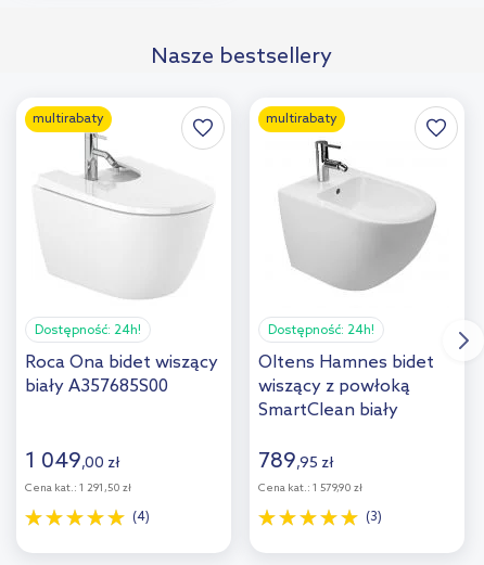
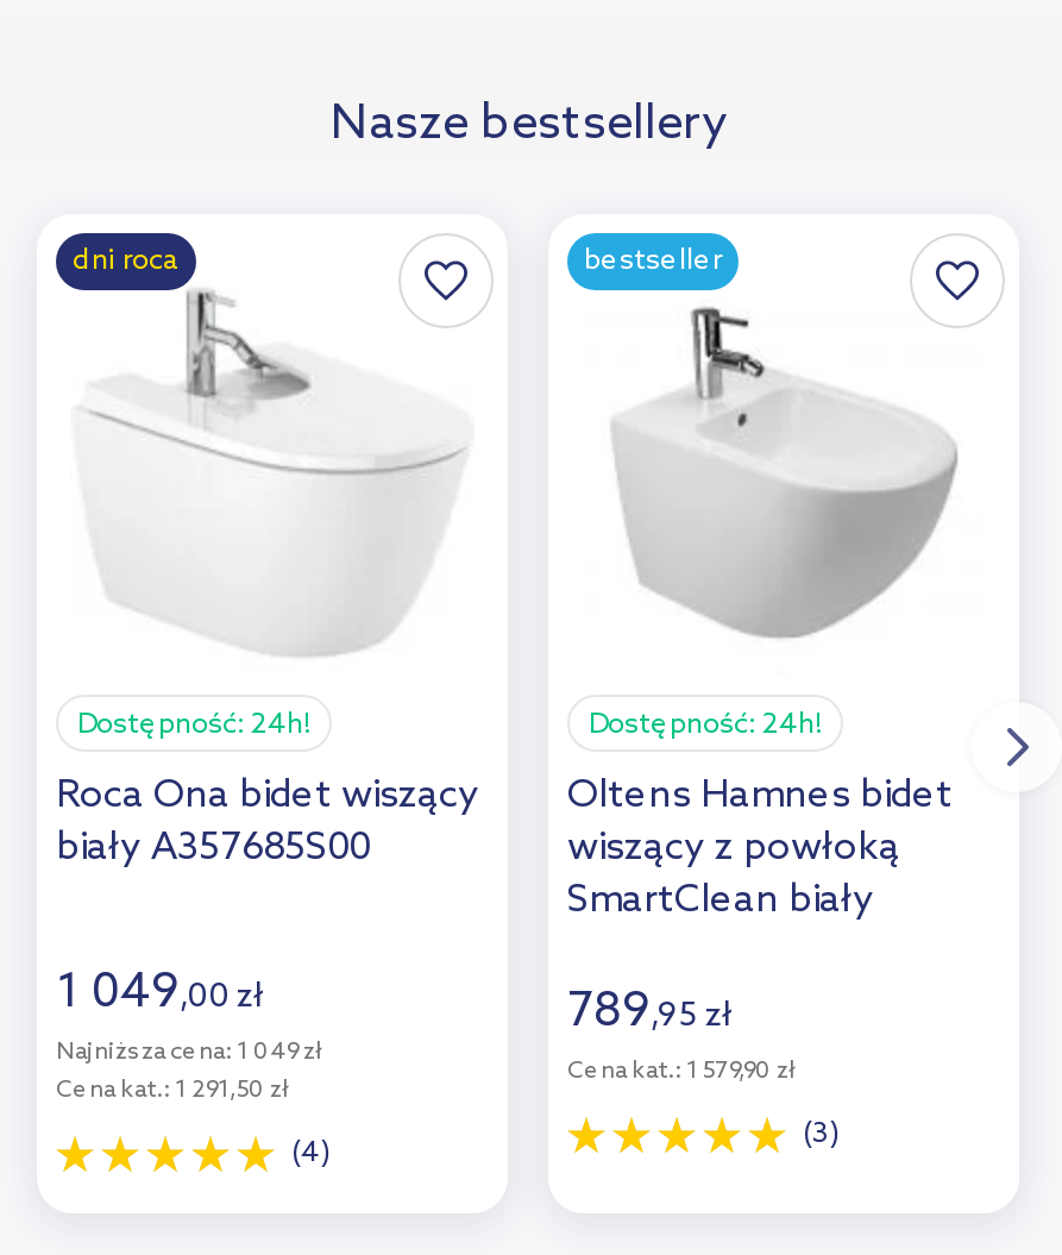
[33,112,104,127] multirabaty -> [73,245,180,279] dni roca
[266,112,337,127] multirabaty -> [584,245,722,279] bestseller
none -> [56,1038,327,1066] Najniższa cena: 1 049 zł

